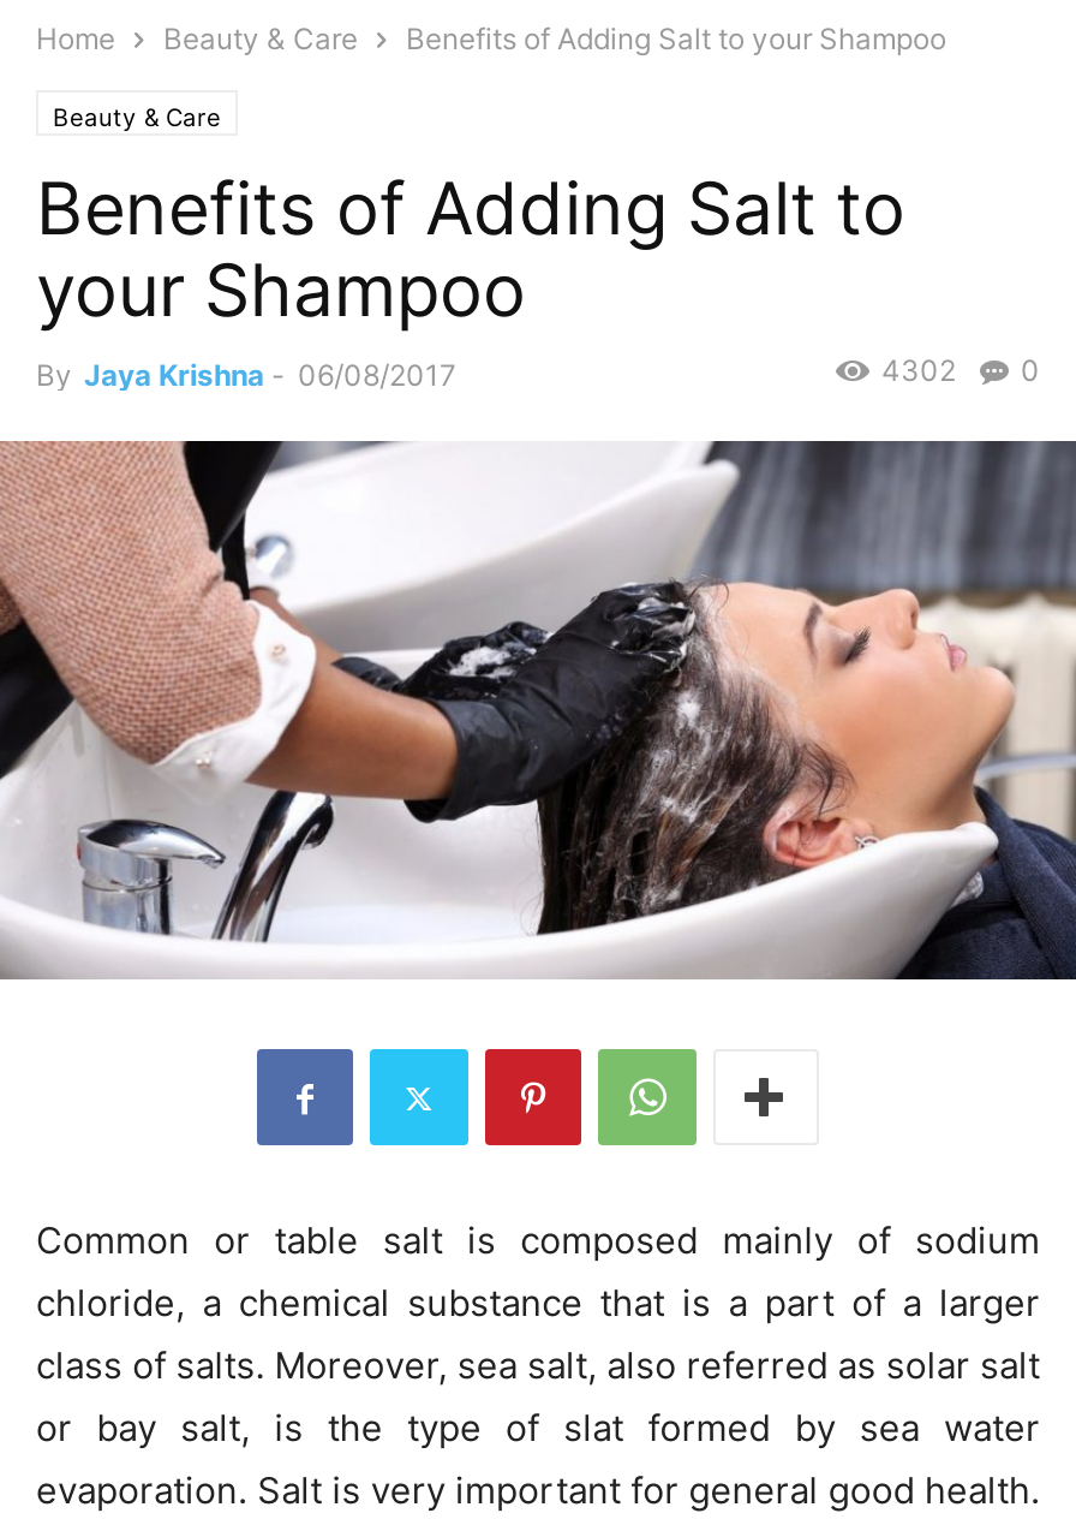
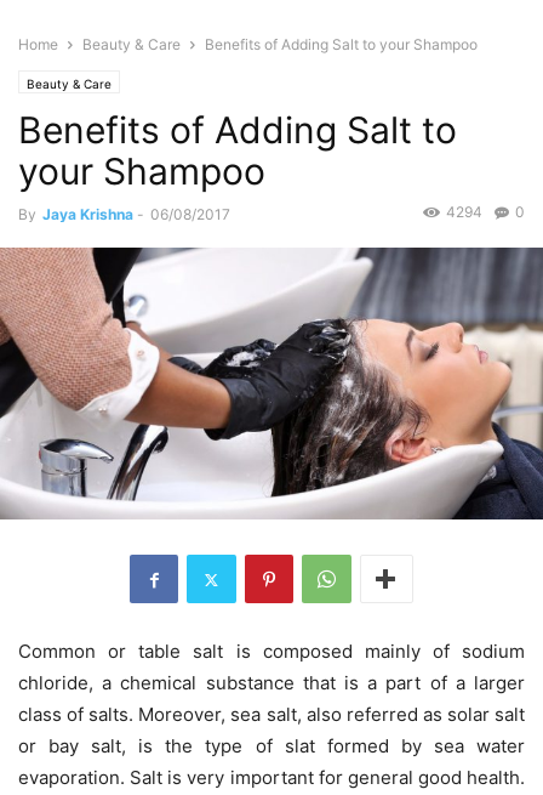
[881,352,1040,388] 4302 0 -> [446,203,525,221] 4294 0

